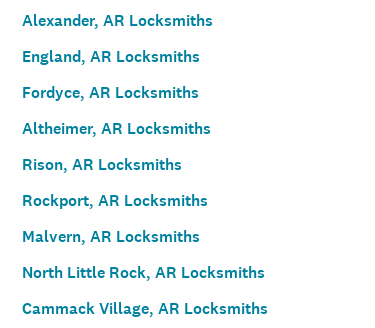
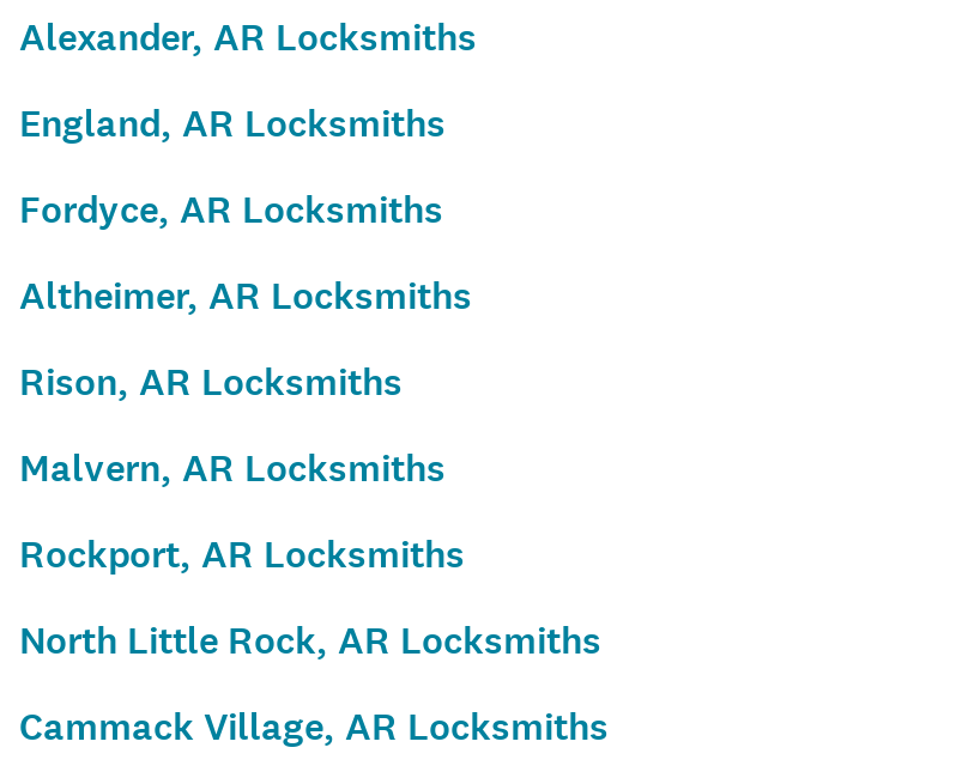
moved [22,190,208,211] -> [19,529,465,579]: Rockport, AR Locksmiths
moved [22,226,200,247] -> [19,443,446,493]: Malvern, AR Locksmiths

